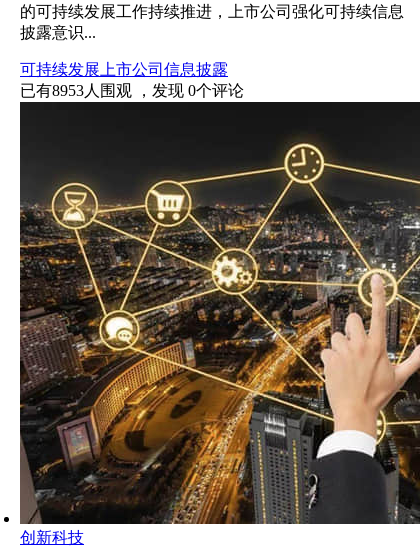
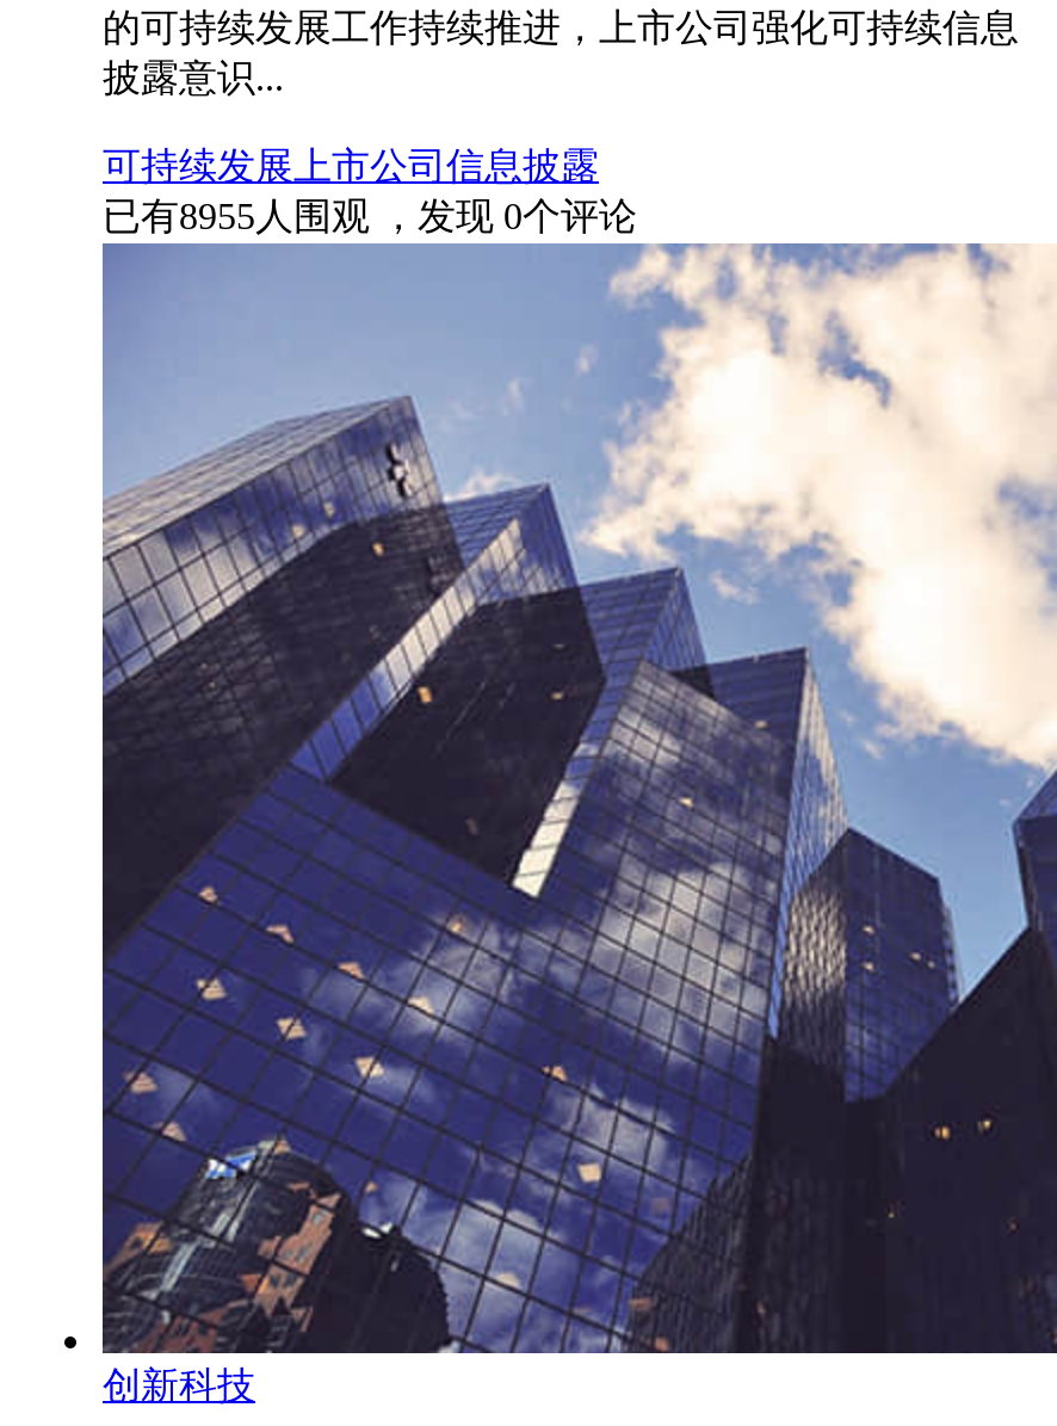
[20,82,244,99] 已有8953人围观 ，发现0个评论 -> [103,195,637,235] 已有8955人围观 ，发现0个评论
[20,101,417,525] [image] -> [100,241,1050,1356] [image]

